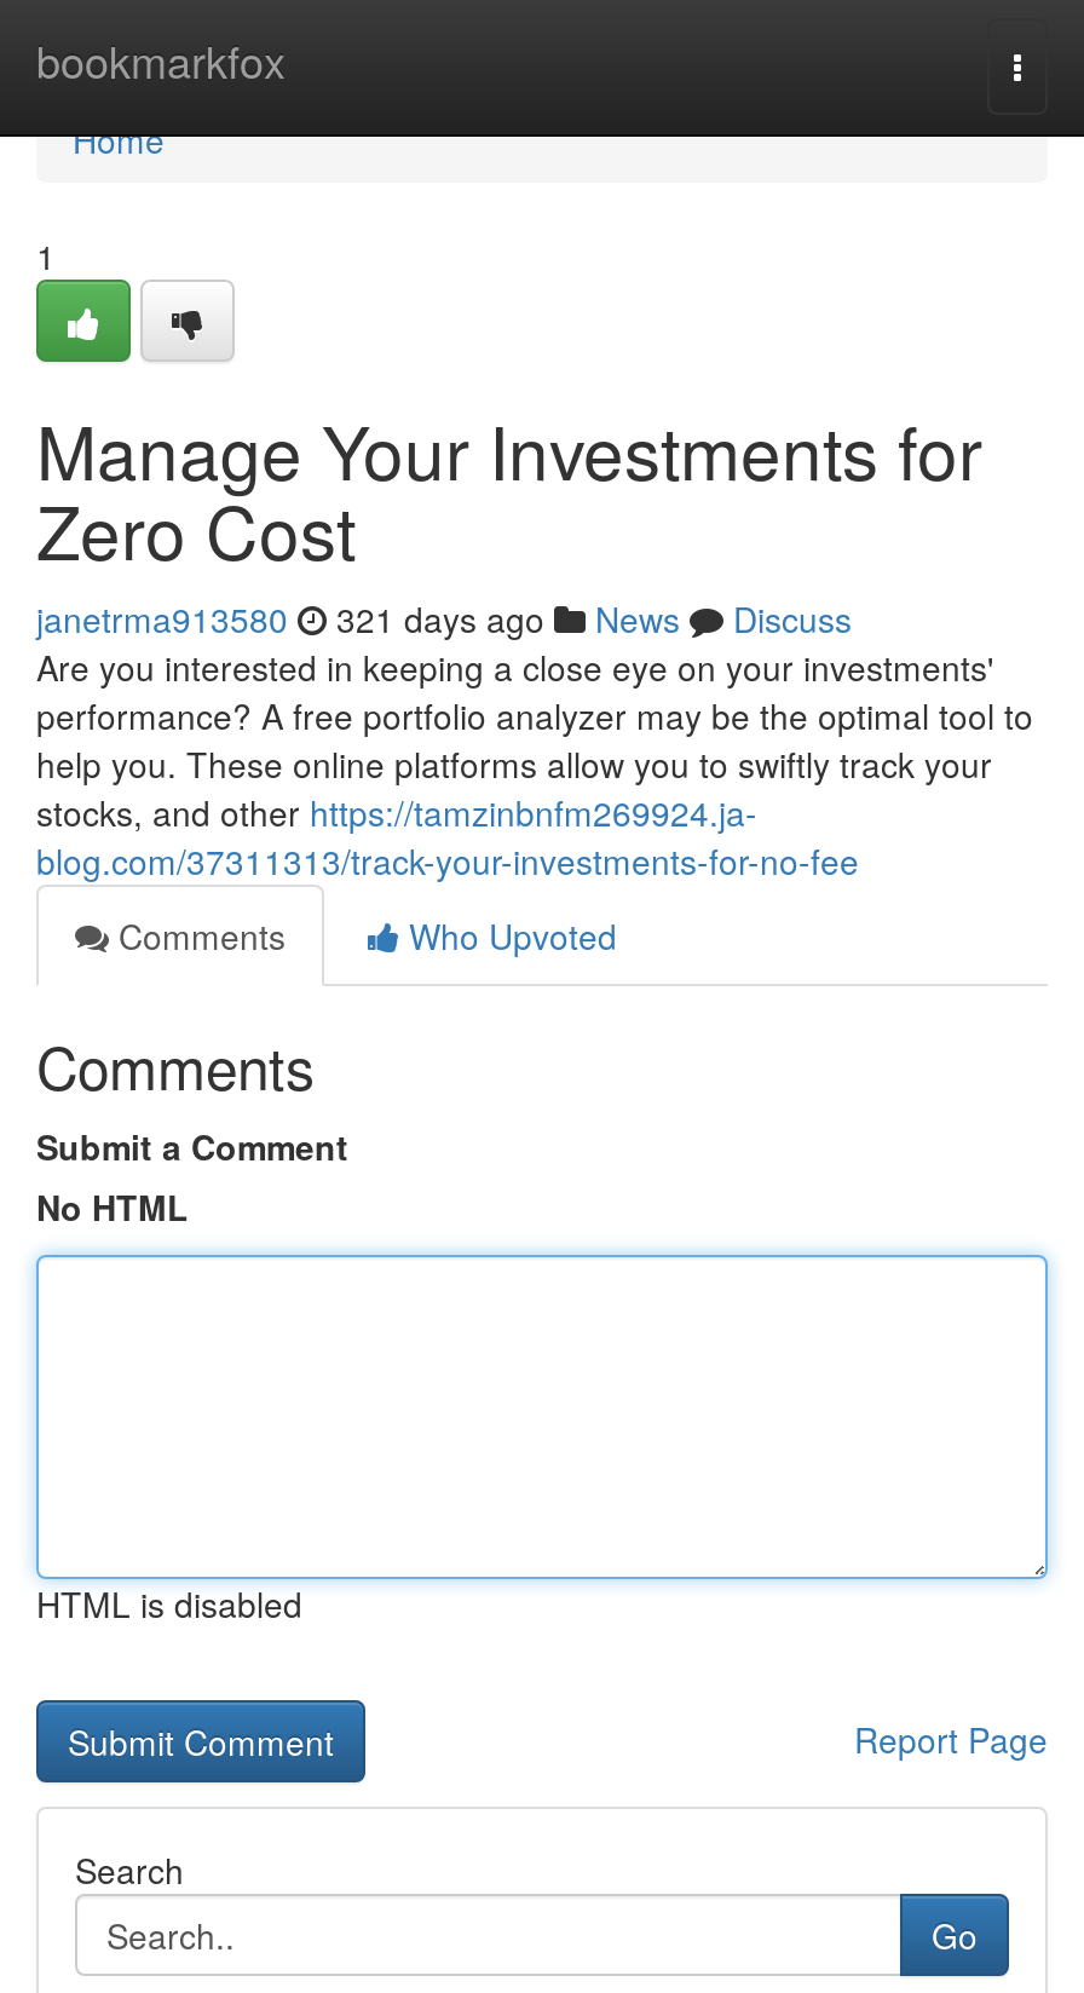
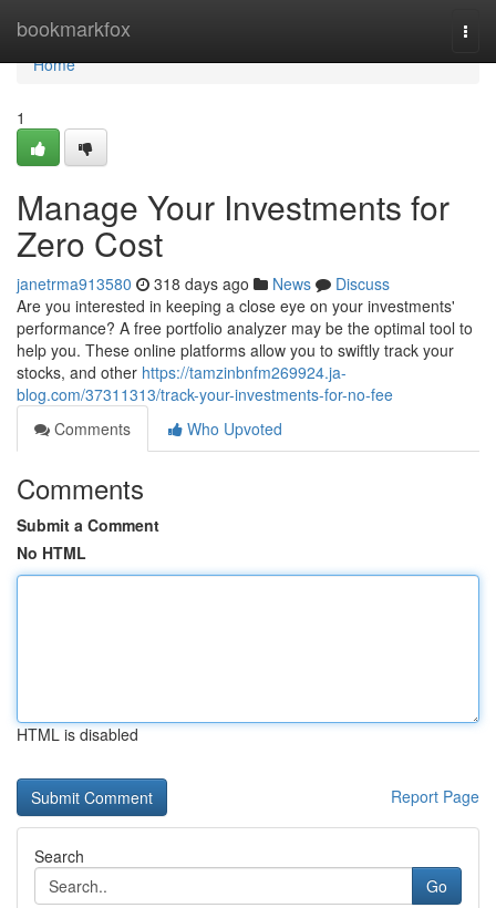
[36,594,852,643] janetrma913580 321 days ago News Discuss -> [17,272,390,295] janetrma913580 318 days ago News Discuss

